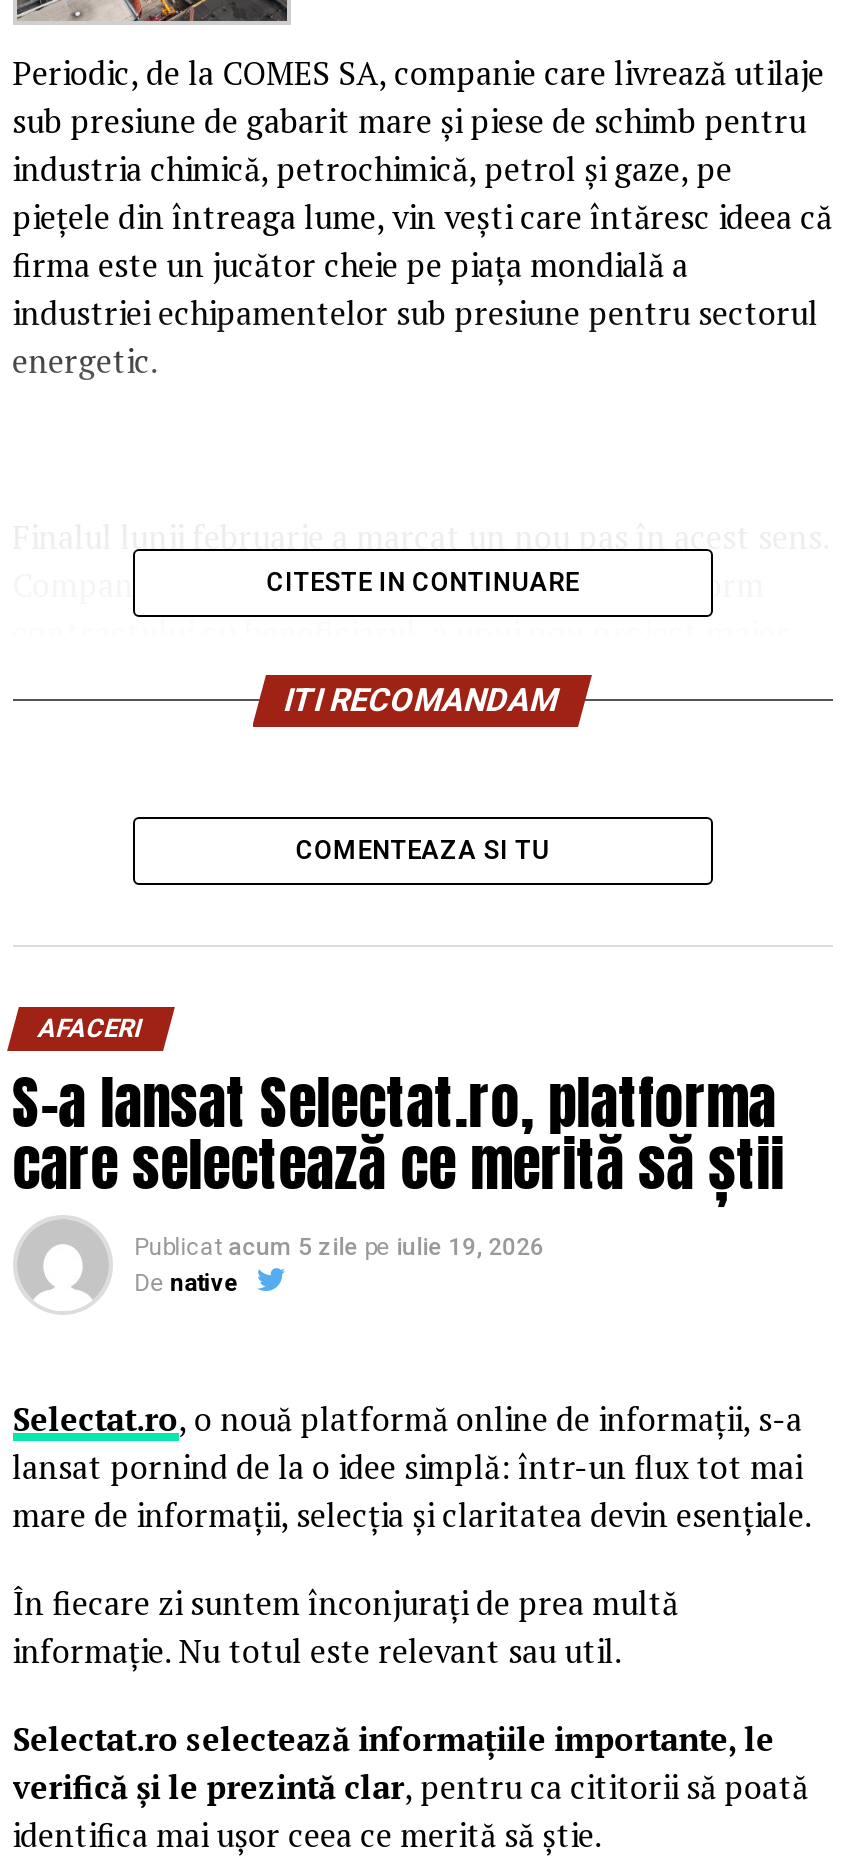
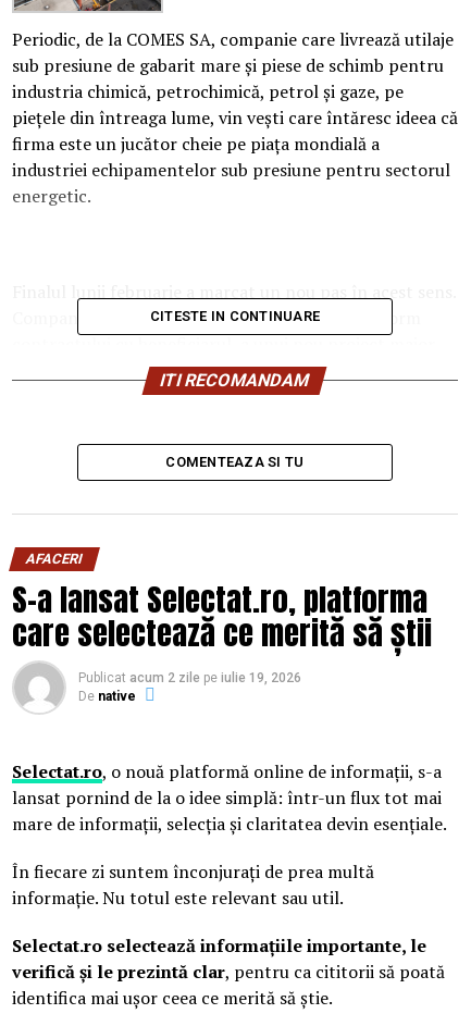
[134,1233,544,1261] Publicat acum 5 zile pe iulie 19, 2026 -> [78,671,301,686] Publicat acum 2 zile pe iulie 19, 2026

